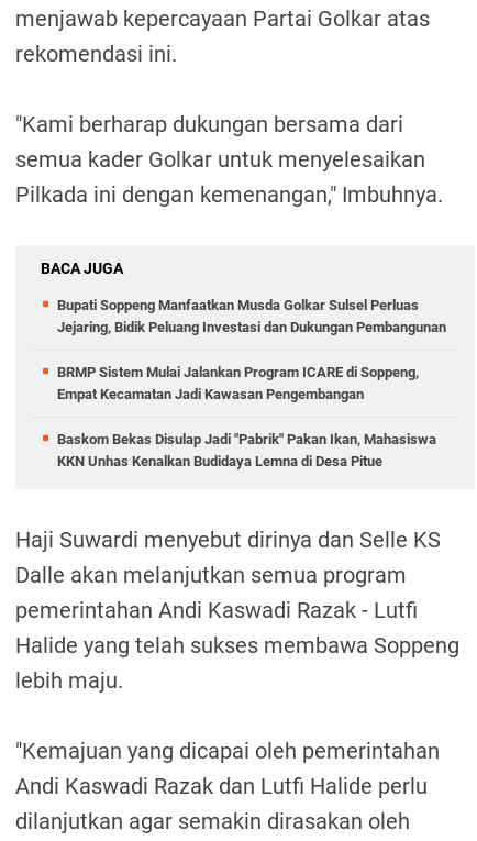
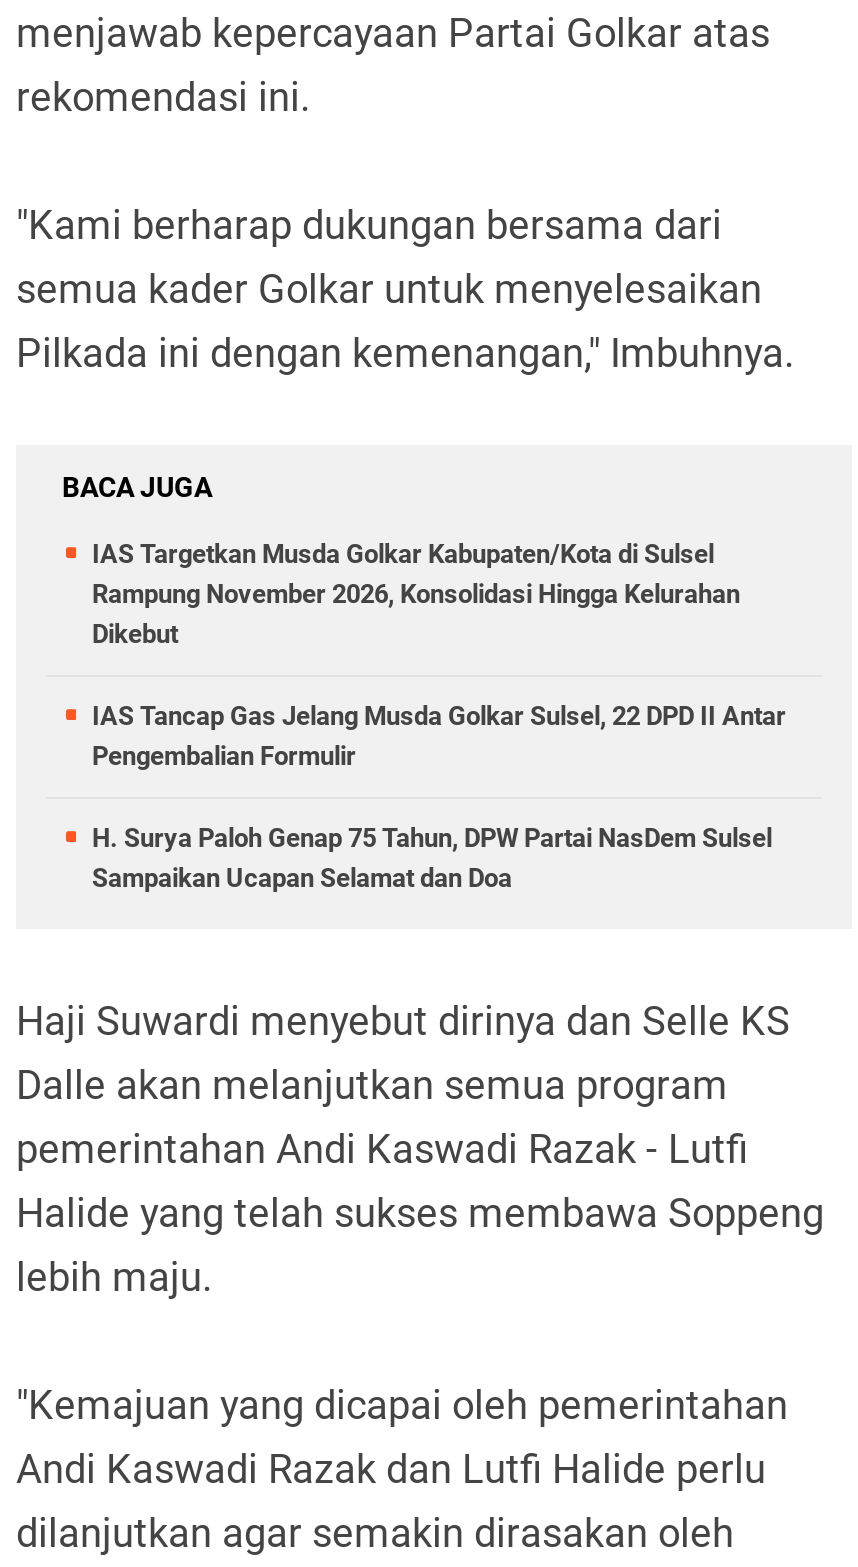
[57,297,446,336] Bupati Soppeng Manfaatkan Musda Golkar Sulsel Perluas | Jejaring, Bidik Peluang Investasi dan Dukungan Pembangunan -> [92,540,740,650] IAS Targetkan Musda Golkar Kabupaten/Kota di Sulsel | Rampung November 2026, Konsolidasi Hingga Kelurahan | Dikebut
[57,364,419,403] BRMP Sistem Mulai Jalankan Program ICARE di Soppeng, | Empat Kecamatan Jadi Kawasan Pengembangan -> [92,702,786,772] IAS Tancap Gas Jelang Musda Golkar Sulsel, 22 DPD II Antar | Pengembalian Formulir
[57,431,436,470] Baskom Bekas Disulap Jadi "Pabrik" Pakan Ikan, Mahasiswa | KKN Unhas Kenalkan Budidaya Lemna di Desa Pitue -> [92,824,772,894] H. Surya Paloh Genap 75 Tahun, DPW Partai NasDem Sulsel | Sampaikan Ucapan Selamat dan Doa

